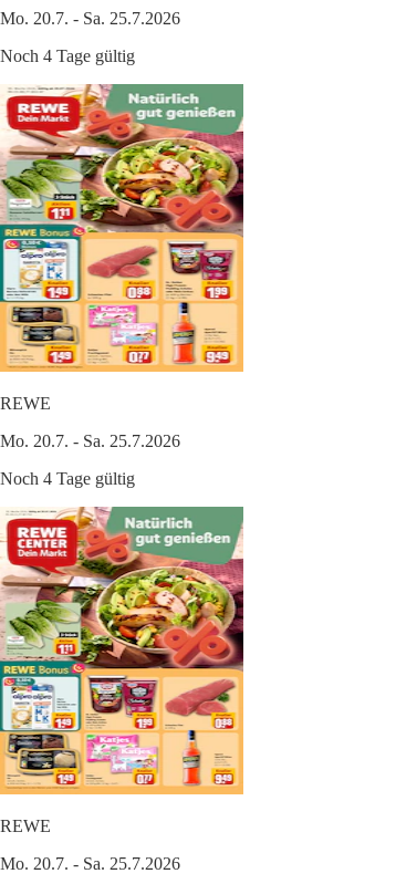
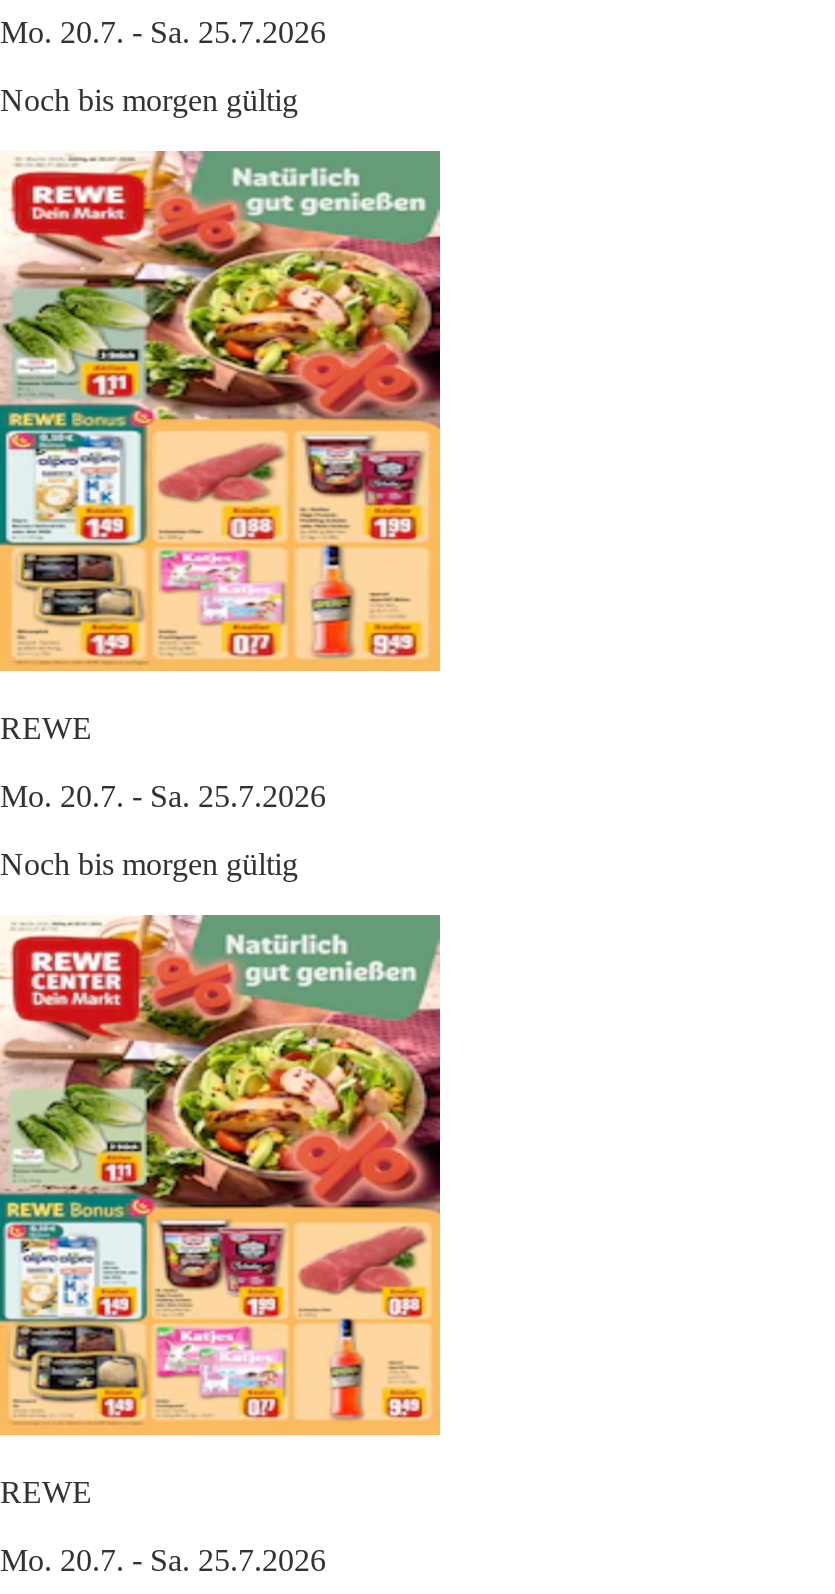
[0,47,135,66] Noch 4 Tage gültig -> [0,84,298,118] Noch bis morgen gültig
[0,469,135,488] Noch 4 Tage gültig -> [0,848,298,882] Noch bis morgen gültig

